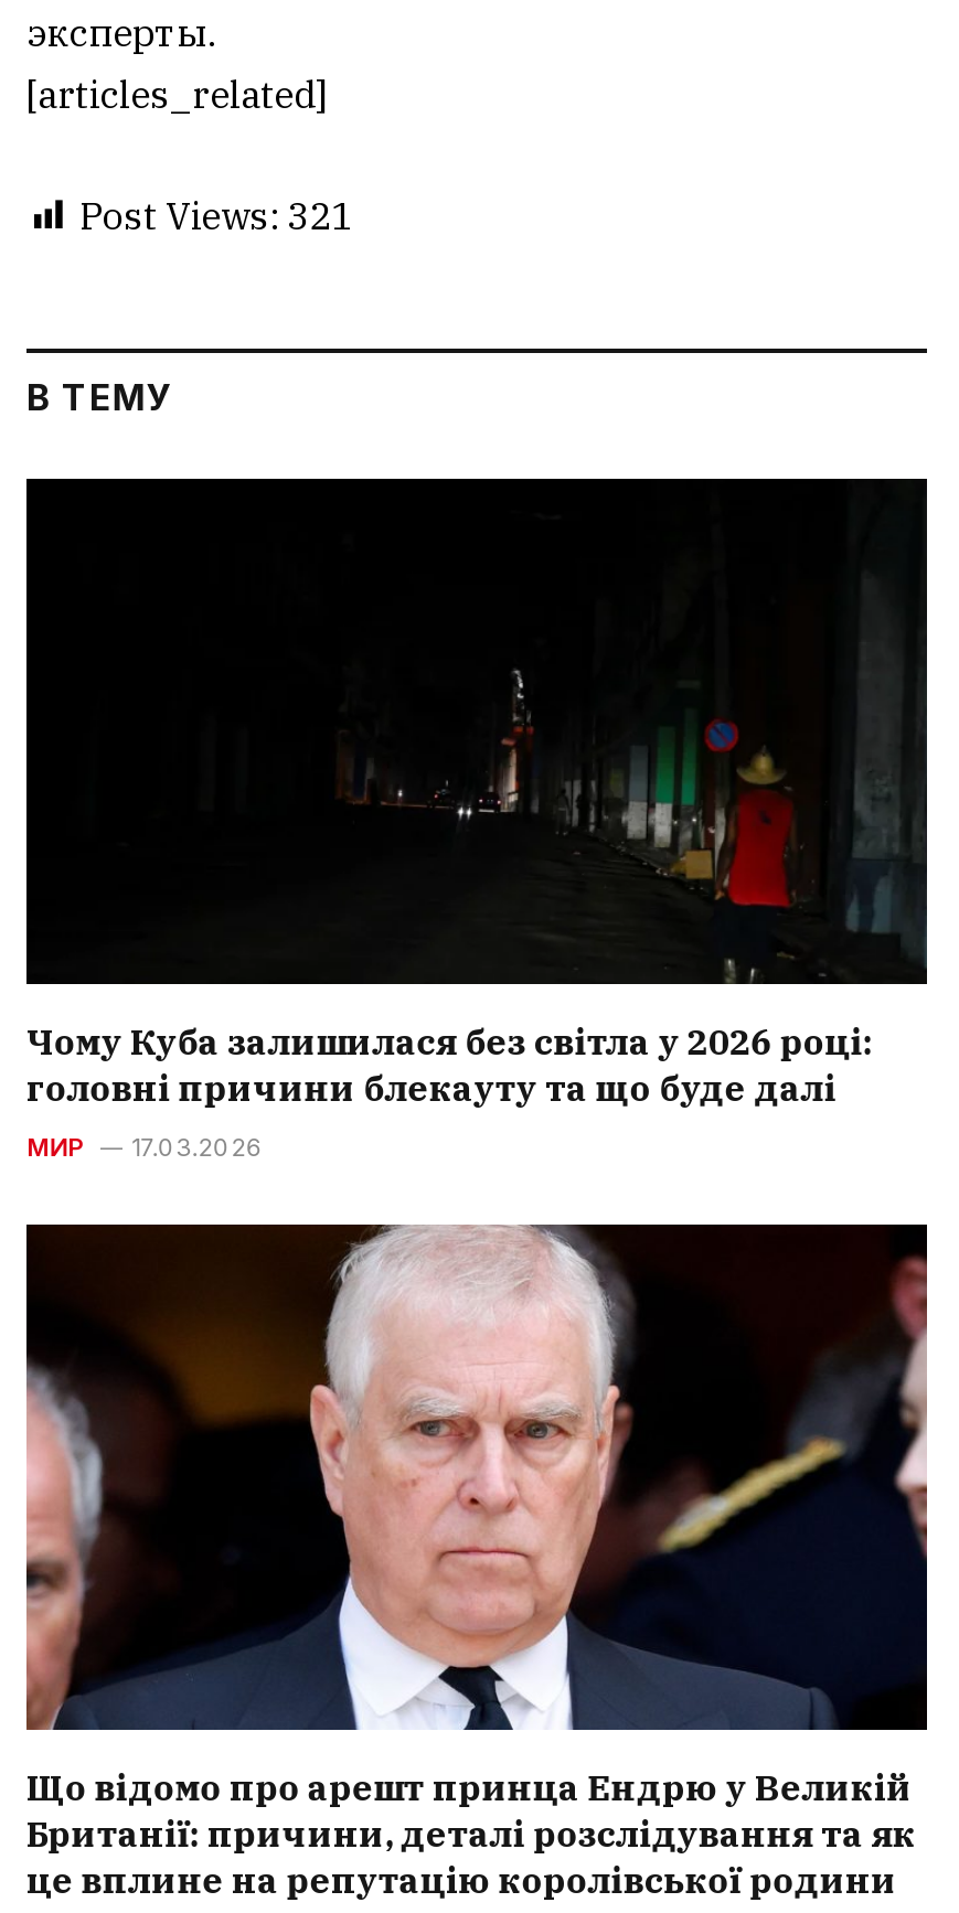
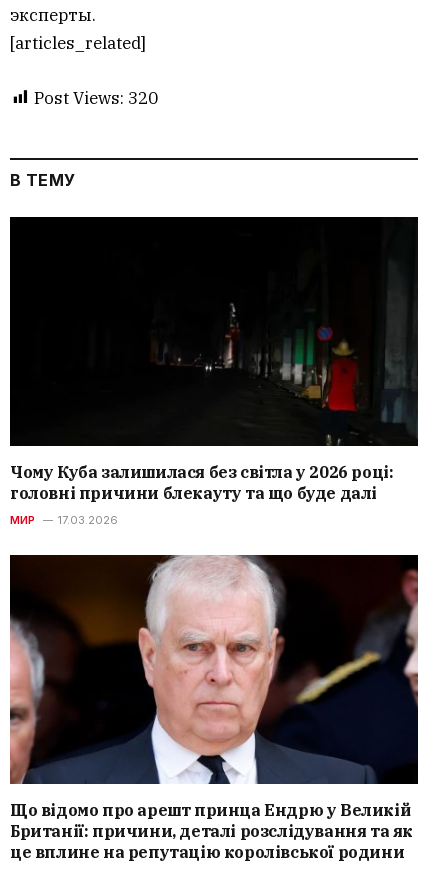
[79,191,353,239] Post Views: 321 -> [34,86,158,108] Post Views: 320

